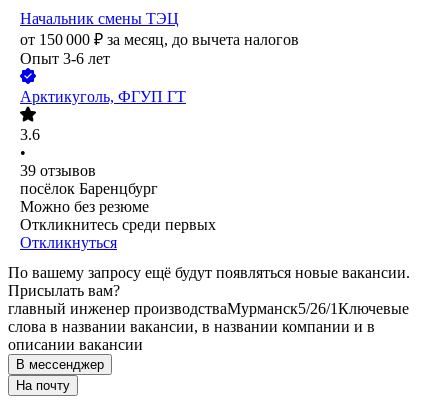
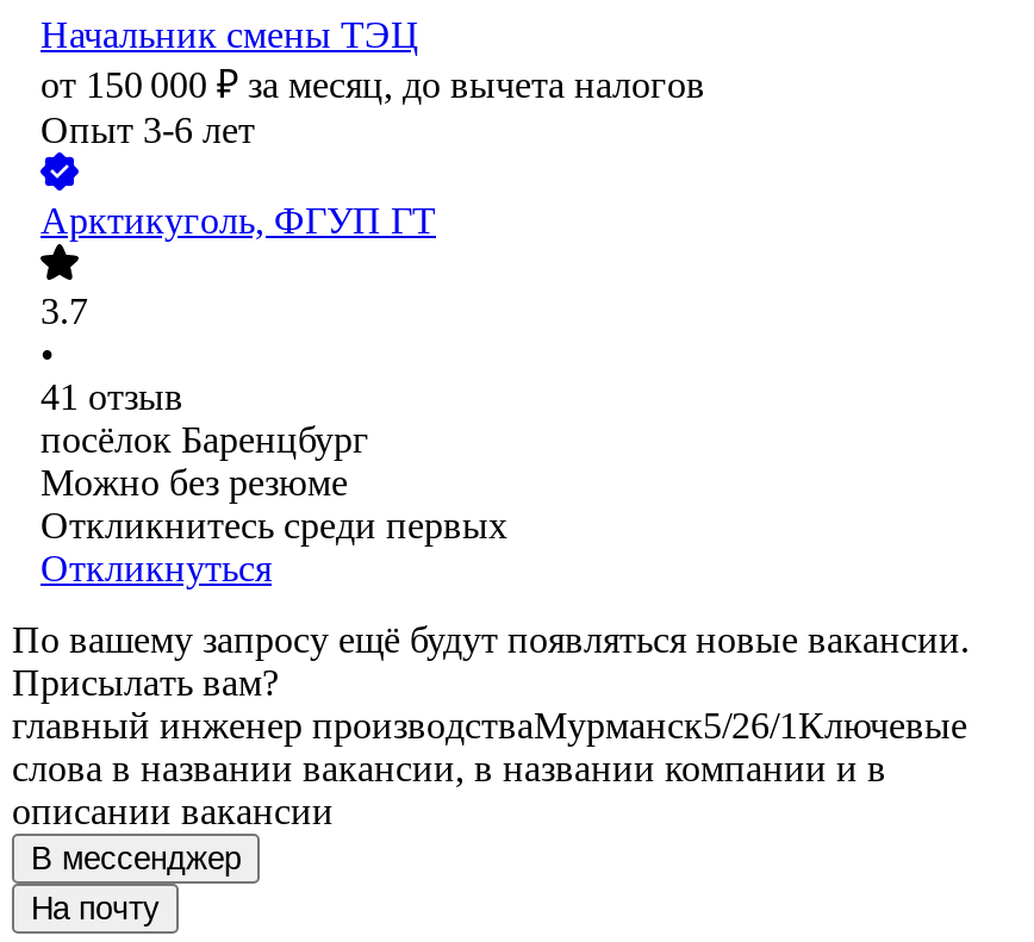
[20,126,40,143] 3.6 -> [41,292,88,332] 3.7
[20,162,96,179] 39 отзывов -> [41,378,183,418] 41 отзыв

